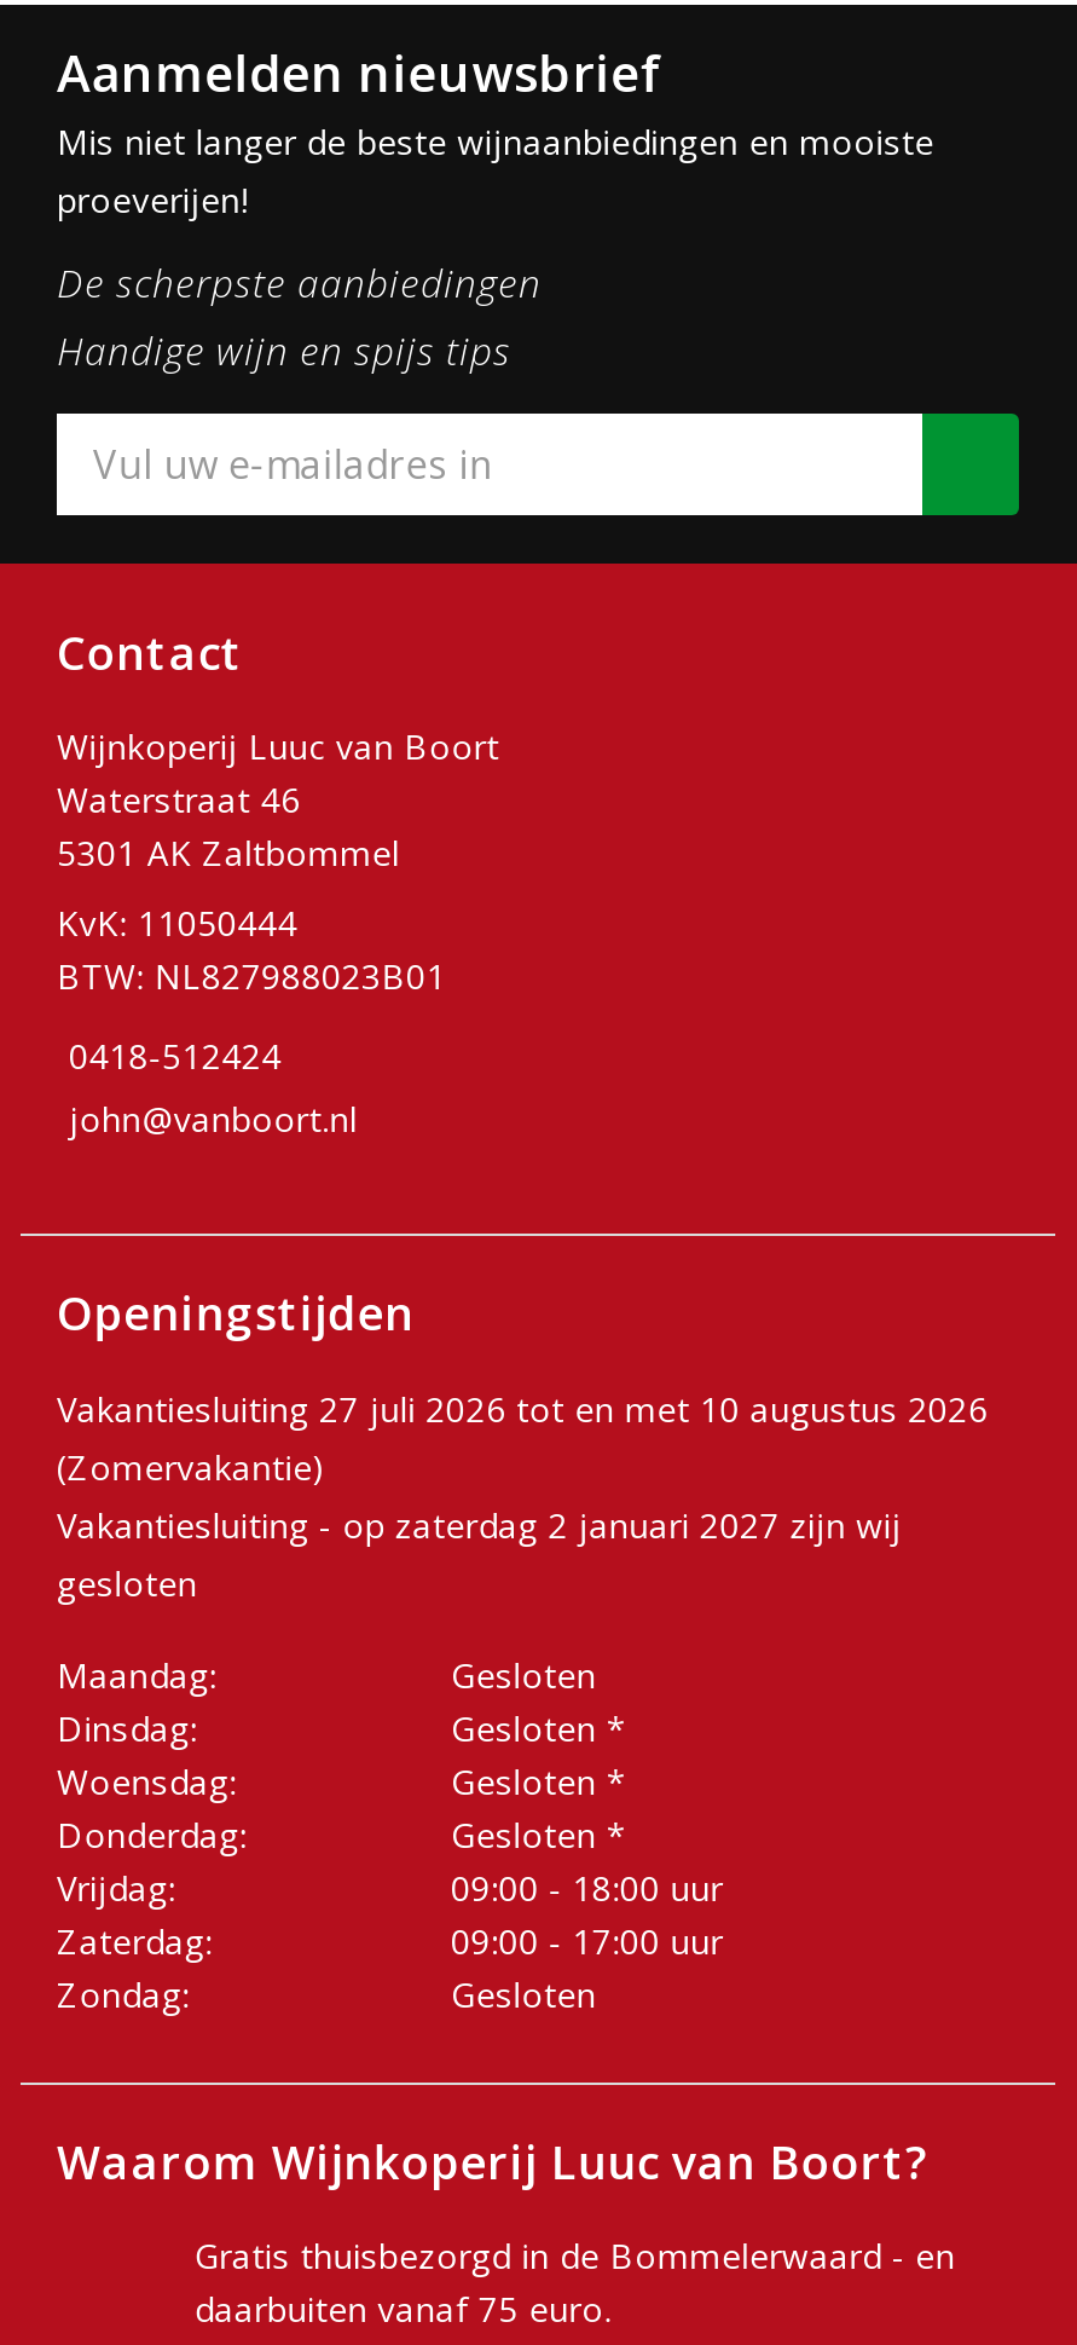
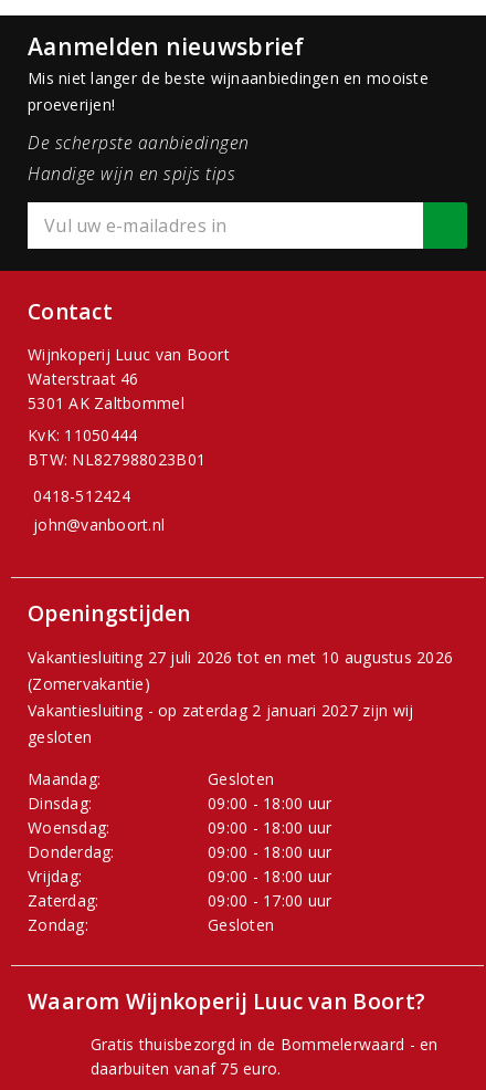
[451,1706,627,1752] Gesloten * -> [208,793,332,814] 09:00 - 18:00 uur
[451,1759,627,1805] Gesloten * -> [208,817,332,838] 09:00 - 18:00 uur
[451,1812,627,1858] Gesloten * -> [208,841,332,862] 09:00 - 18:00 uur

